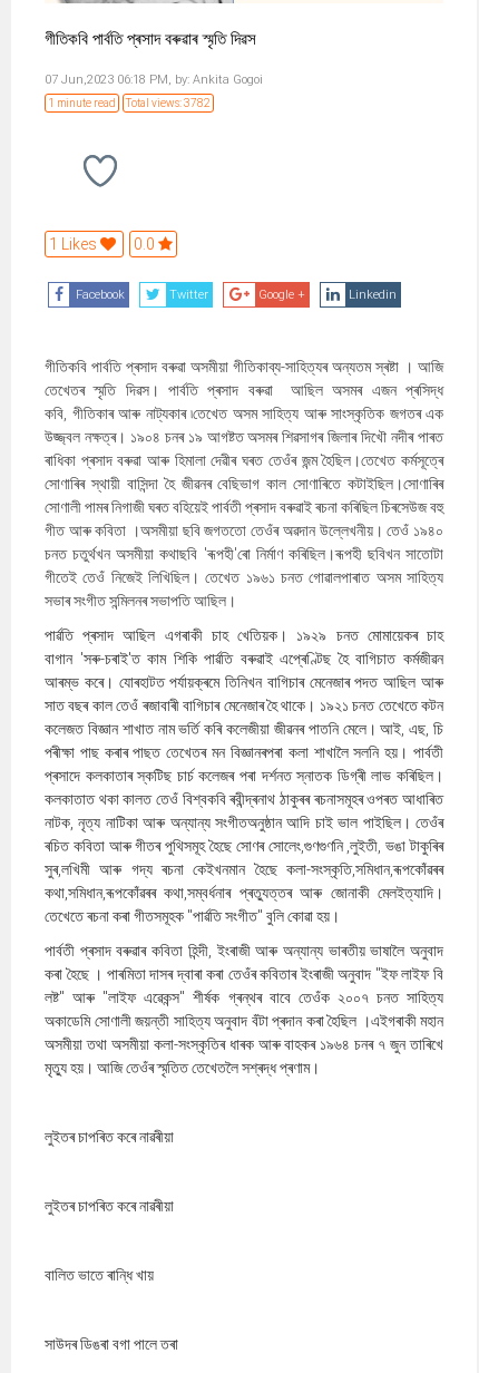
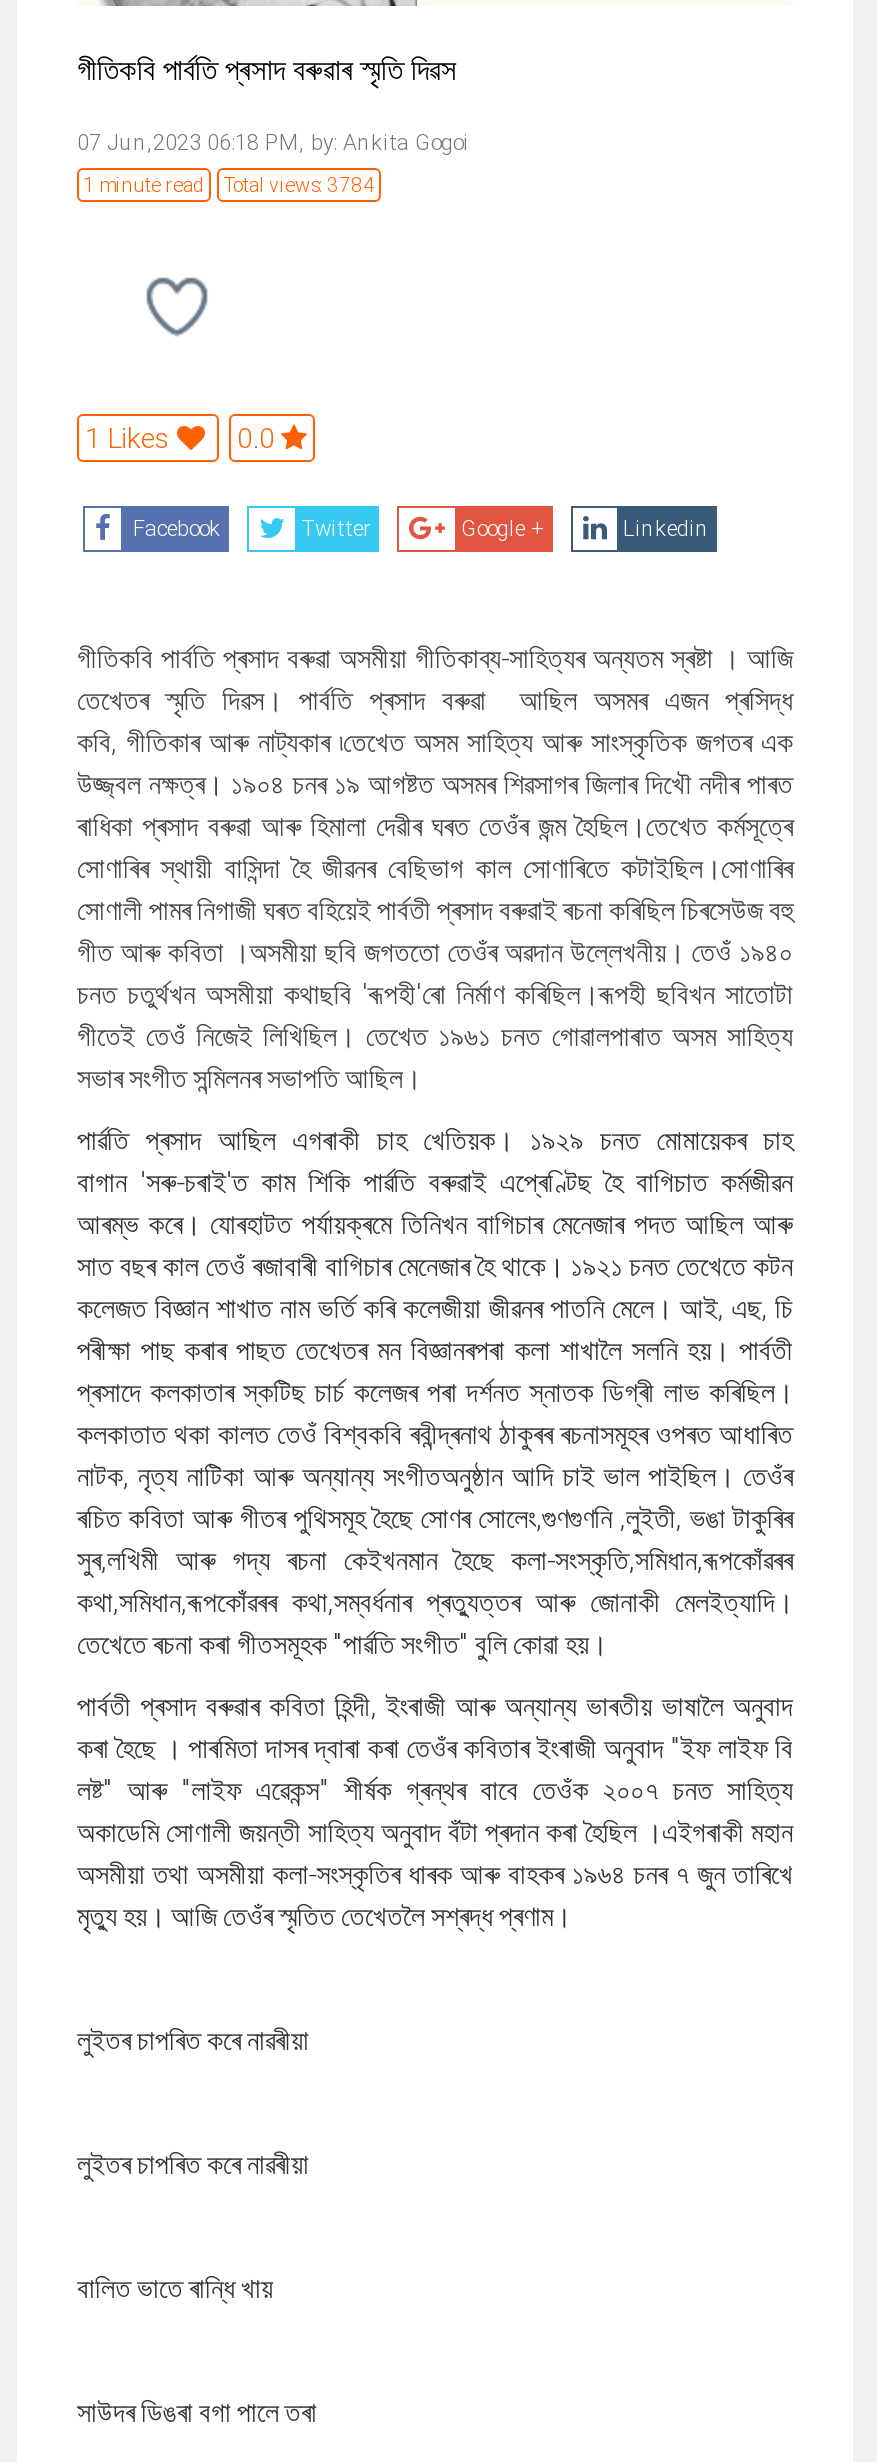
[48,97,211,109] 1 minute read Total views: 3782 -> [83,174,375,196] 1 minute read Total views: 3784

